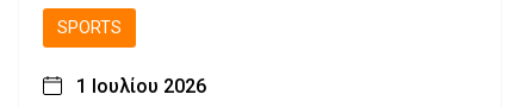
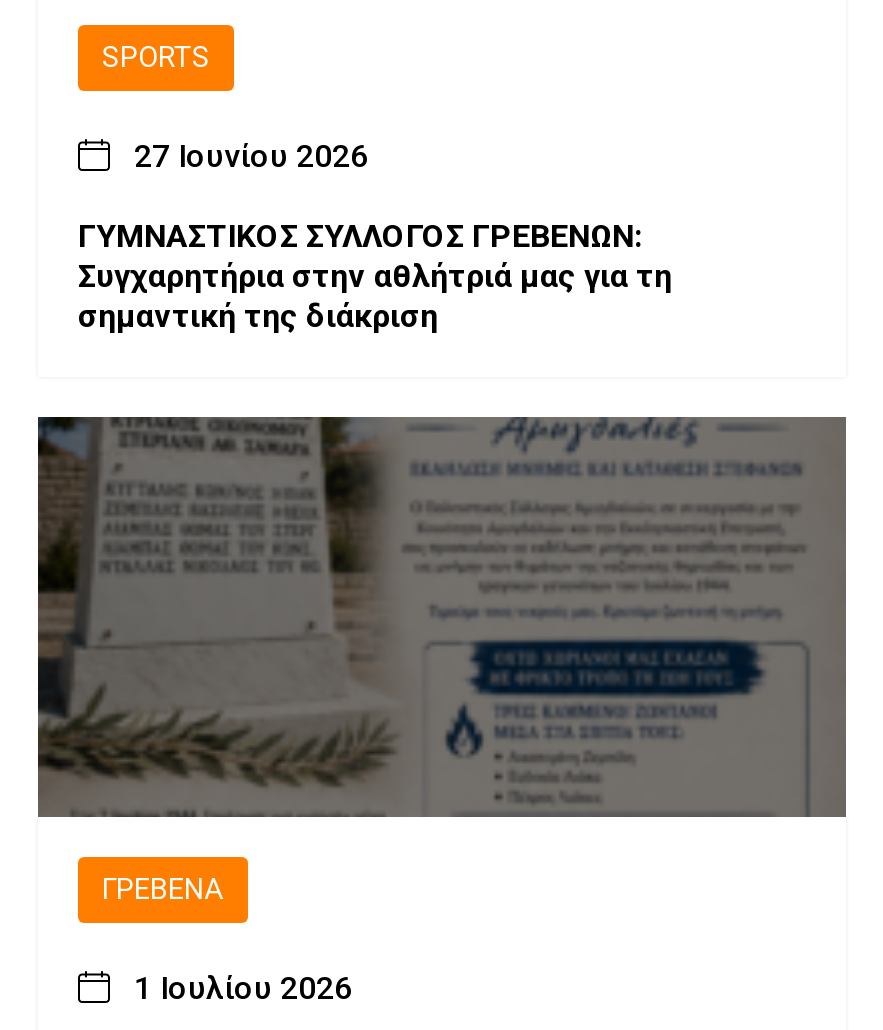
none -> [36,415,848,907] [image] | ΓΡΕΒΕΝΆ
none -> [78,137,672,335] 27 Ιουνίου 2026 | ΓΥΜΝΑΣΤΙΚΟΣ ΣΥΛΛΟΓΟΣ ΓΡΕΒΕΝΩΝ: | Συγχαρητήρια στην αθλήτριά μας για τη | σημαντική της διάκριση

